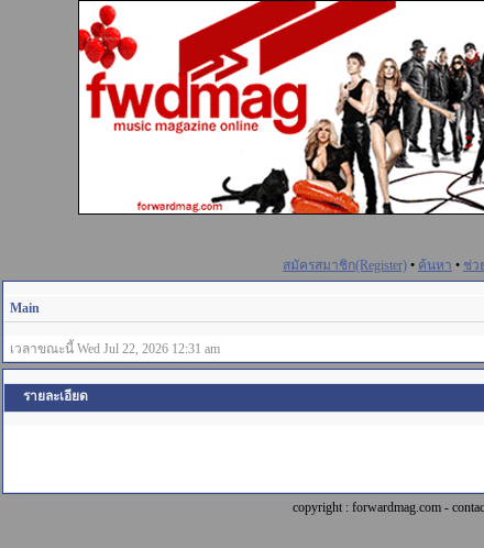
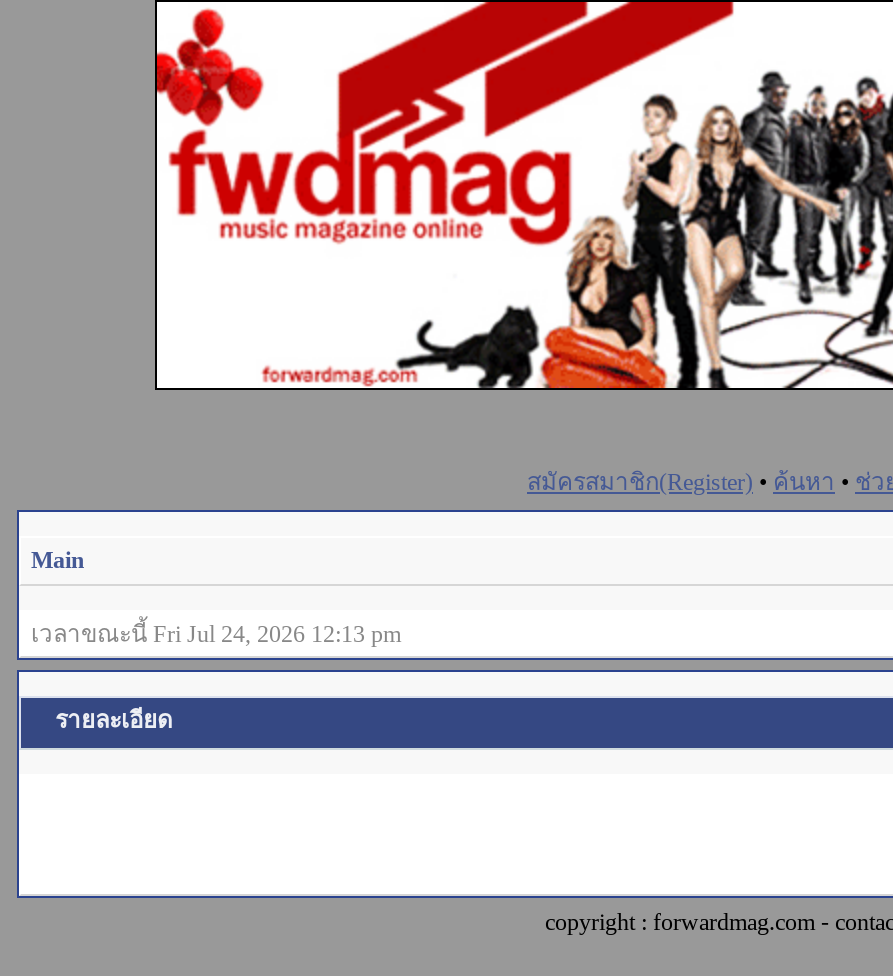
[10,341,220,357] เวลาขณะนี้ Wed Jul 22, 2026 12:31 am -> [31,620,401,648] เวลาขณะนี้ Fri Jul 24, 2026 12:13 pm

